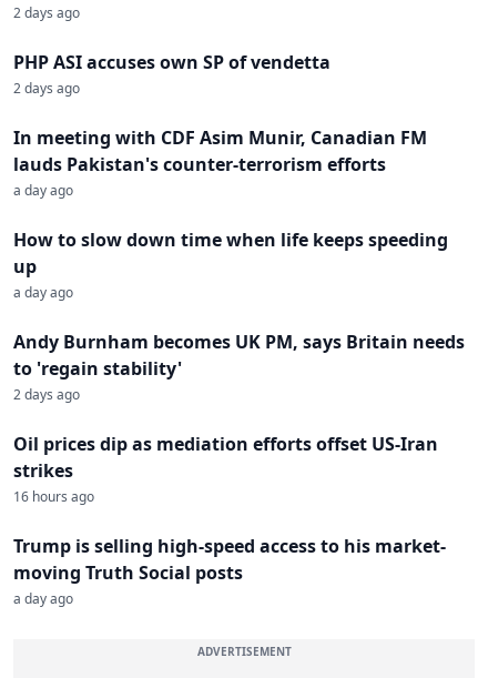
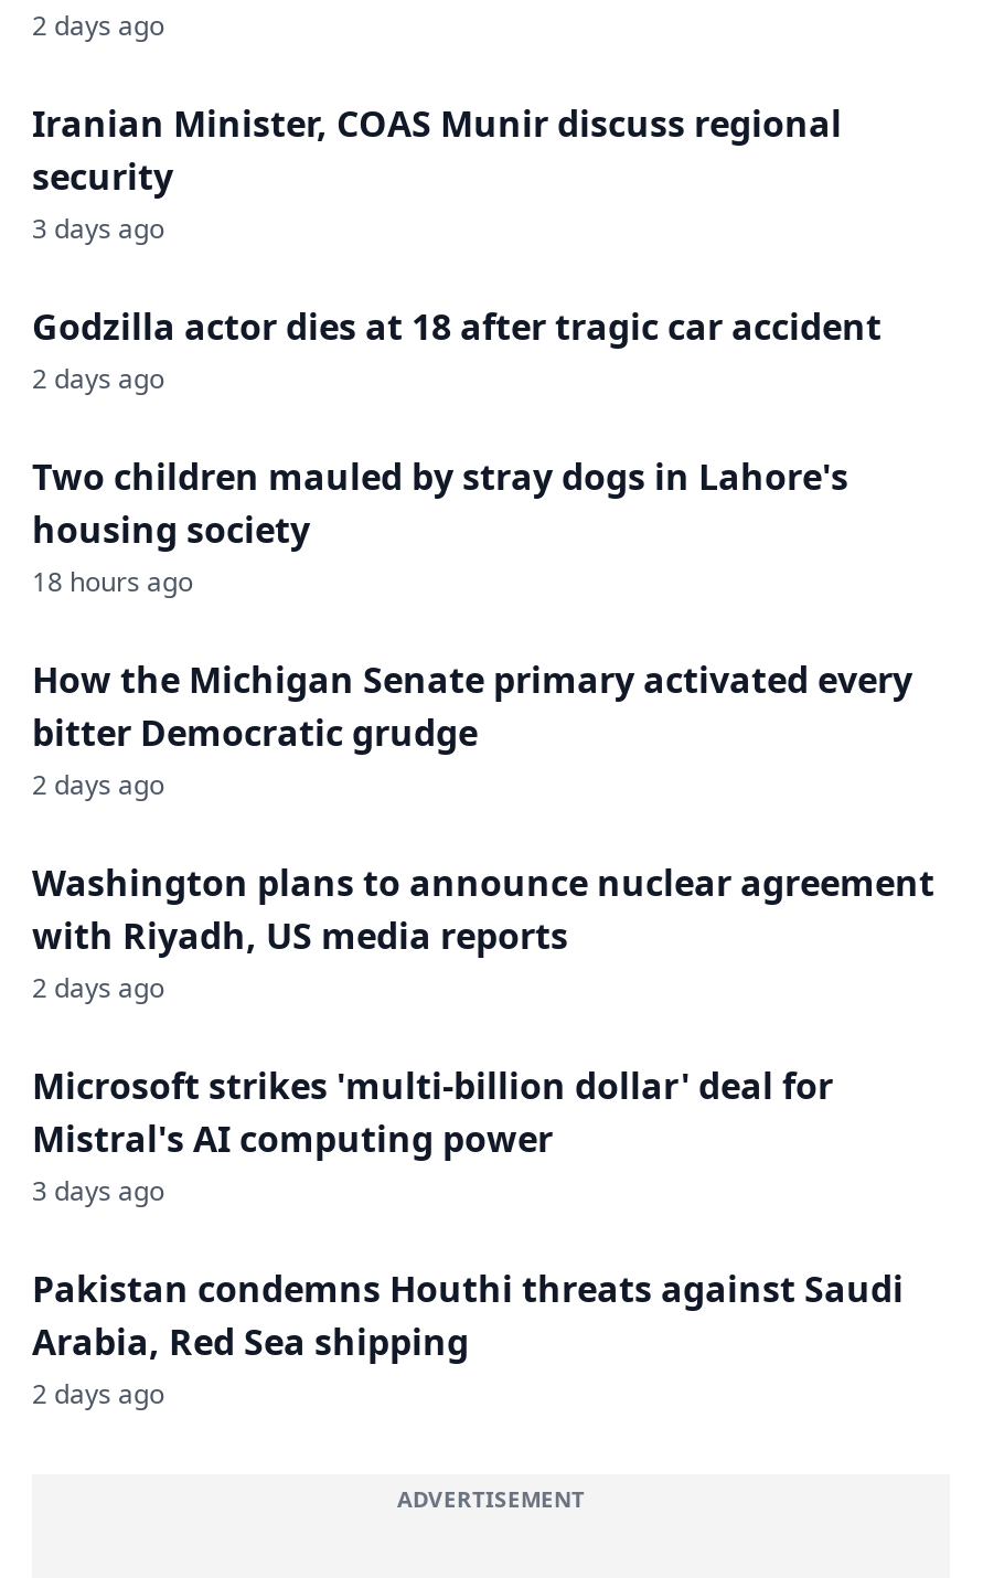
[13,49,330,74] PHP ASI accuses own SP of vendetta -> [32,98,882,350] Iranian Minister, COAS Munir discuss regional | security | 3 days ago | Godzilla actor dies at 18 after tragic car accident
[13,125,465,380] In meeting with CDF Asim Munir, Canadian FM | lauds Pakistan's counter-terrorism efforts | a day ago | How to slow down time when life keeps speeding | up | a day ago | Andy Burnham becomes UK PM, says Britain needs | to 'regain stability' -> [32,451,912,756] Two children mauled by stray dogs in Lahore's | housing society | 18 hours ago | How the Michigan Senate primary activated every | bitter Democratic grudge
[13,431,446,608] Oil prices dip as mediation efforts offset US-Iran | strikes | 16 hours ago | Trump is selling high-speed access to his market- | moving Truth Social posts | a day ago -> [32,857,934,1411] Washington plans to announce nuclear agreement | with Riyadh, US media reports | 2 days ago | Microsoft strikes 'multi-billion dollar' deal for | Mistral's AI computing power | 3 days ago | Pakistan condemns Houthi threats against Saudi | Arabia, Red Sea shipping | 2 days ago

